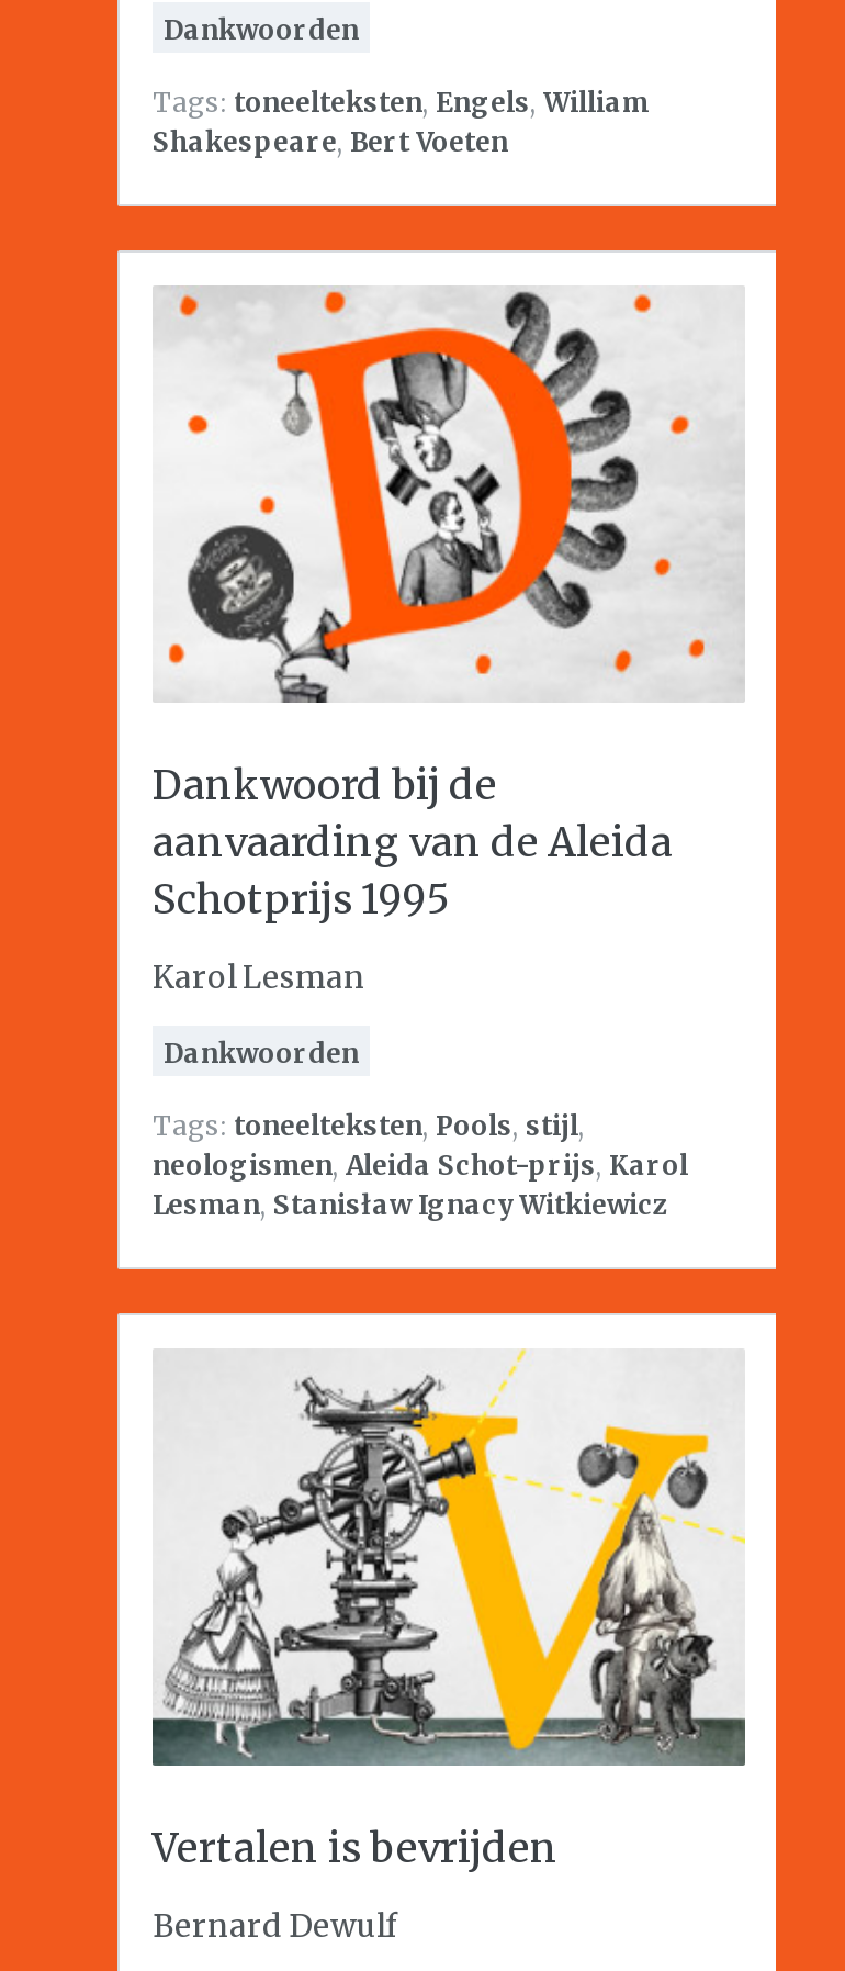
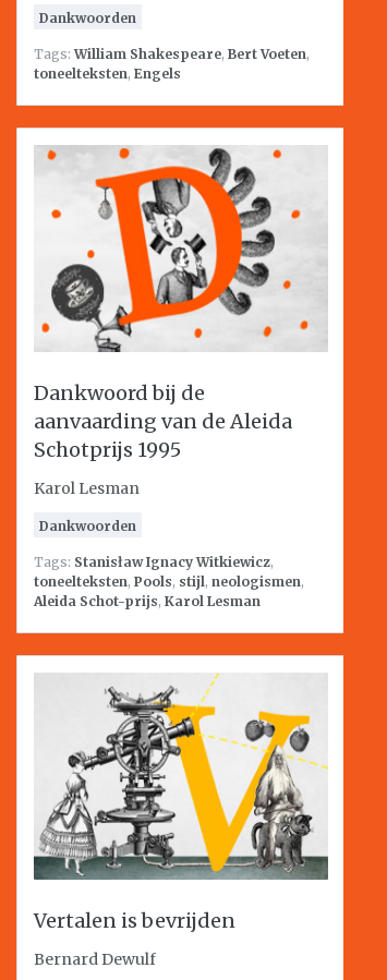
[153,86,649,158] Tags: toneelteksten, Engels, William | Shakespeare, Bert Voeten -> [34,46,310,82] Tags: William Shakespeare, Bert Voeten, | toneelteksten, Engels
[153,1109,688,1221] Tags: toneelteksten, Pools, stijl, | neologismen, Aleida Schot-prijs, Karol | Lesman, Stanisław Ignacy Witkiewicz -> [34,554,304,609] Tags: Stanisław Ignacy Witkiewicz, | toneelteksten, Pools, stijl, neologismen, | Aleida Schot-prijs, Karol Lesman

